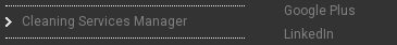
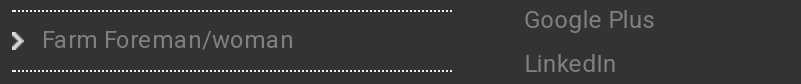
[22,14,187,29] Cleaning Services Manager -> [42,26,294,54] Farm Foreman/woman

